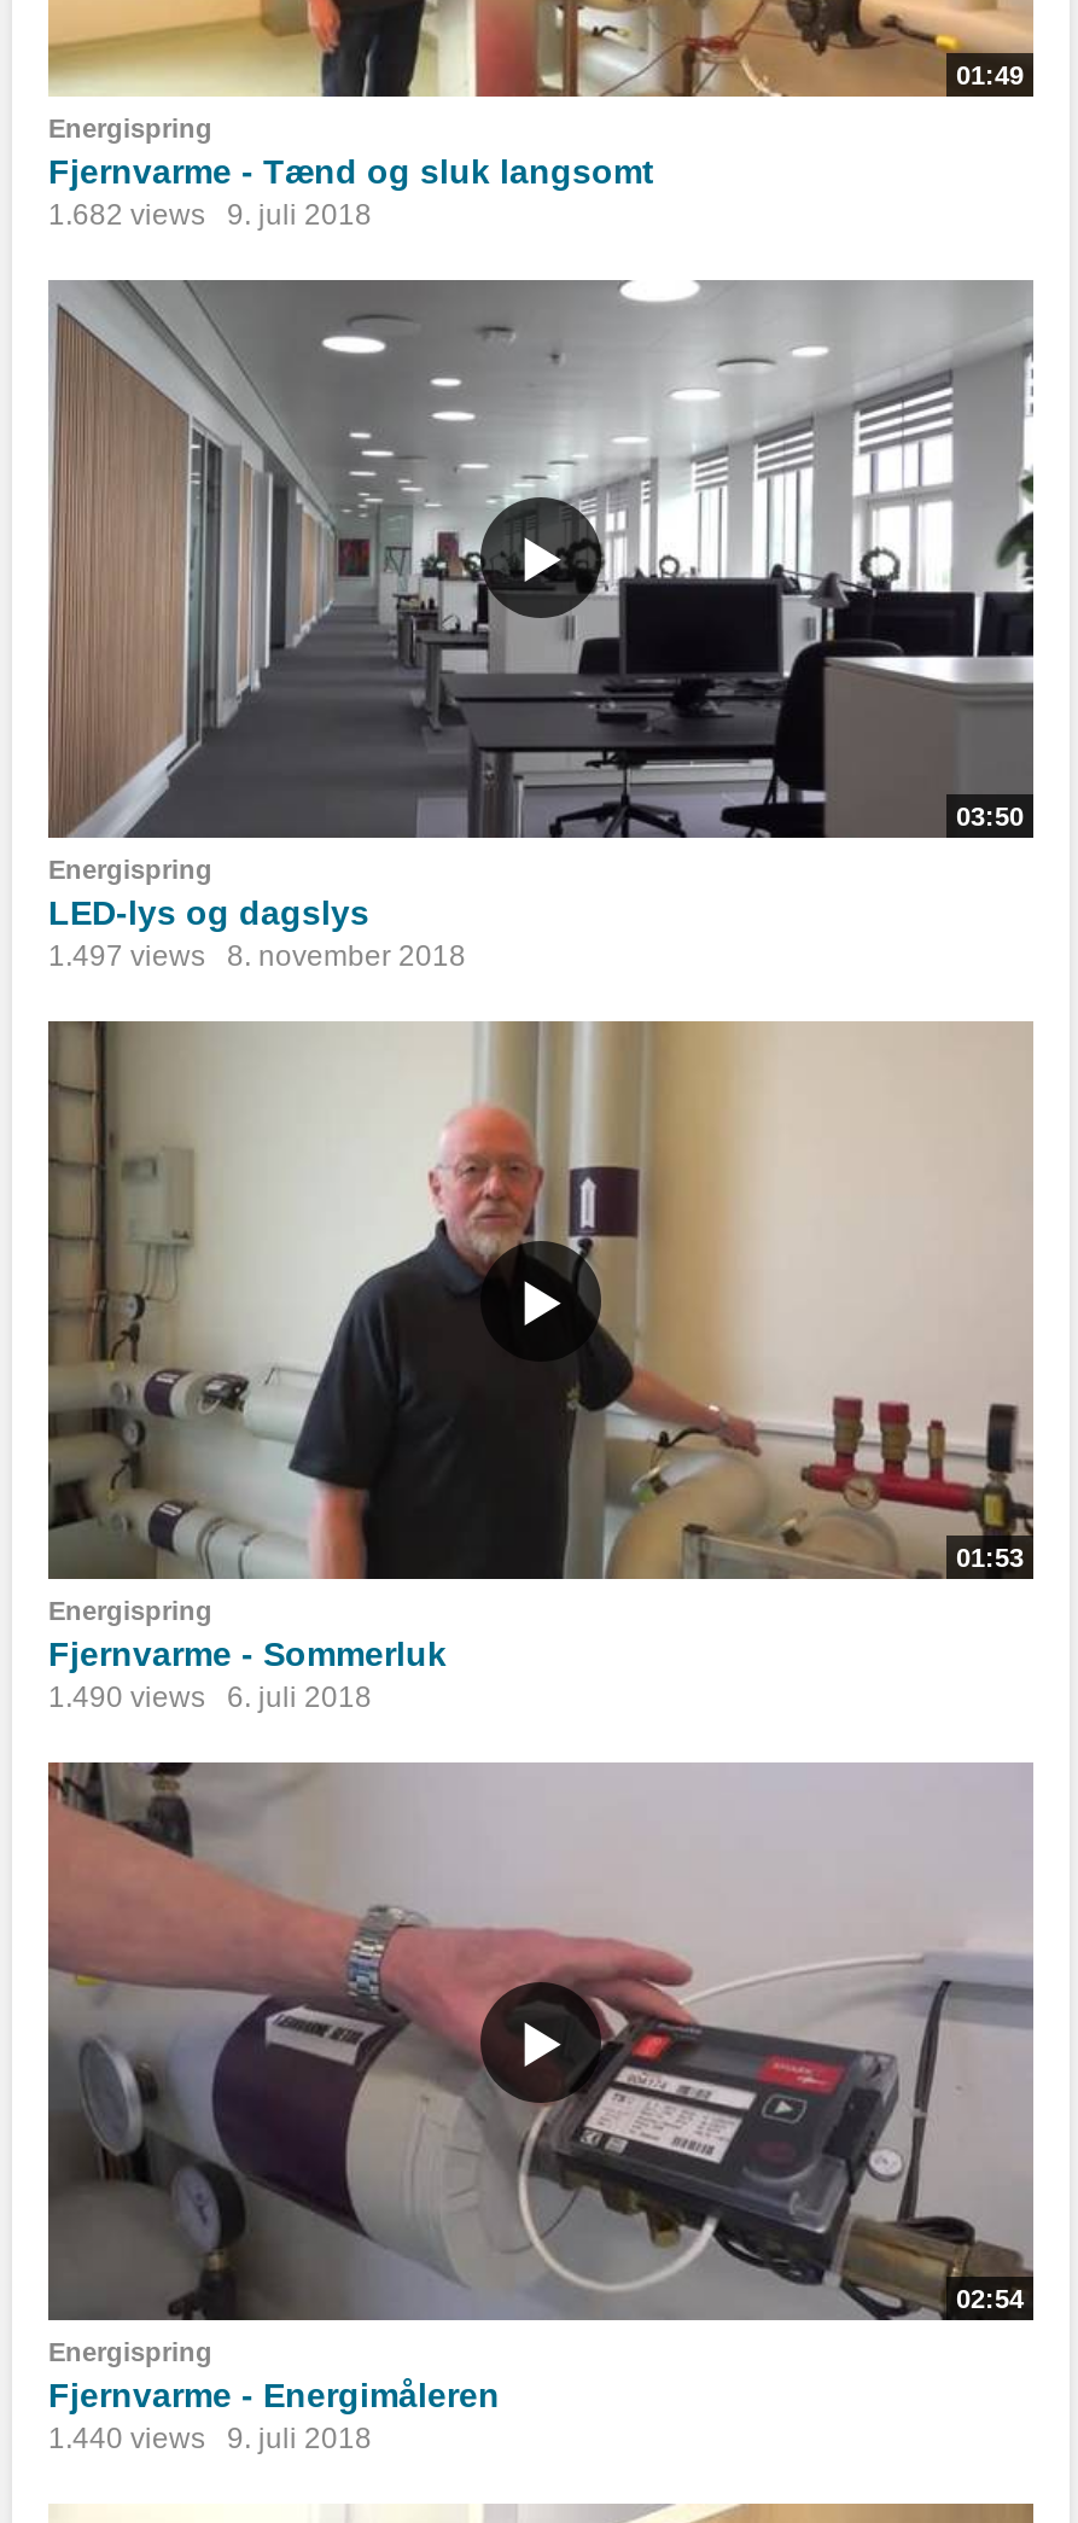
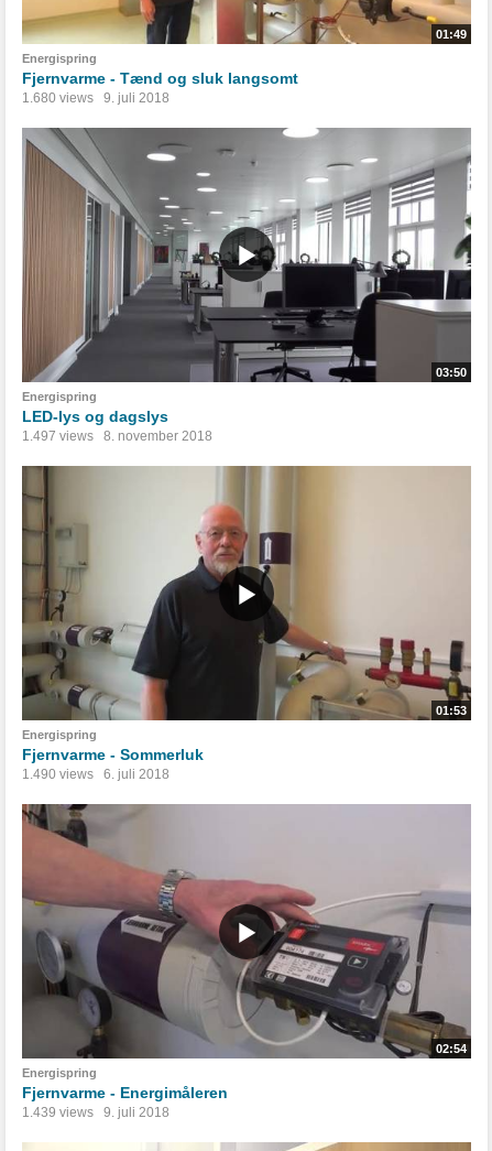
[48,198,372,232] 1.682 views 9. juli 2018 -> [22,90,170,106] 1.680 views 9. juli 2018
[48,2423,372,2456] 1.440 views 9. juli 2018 -> [22,1105,170,1121] 1.439 views 9. juli 2018

